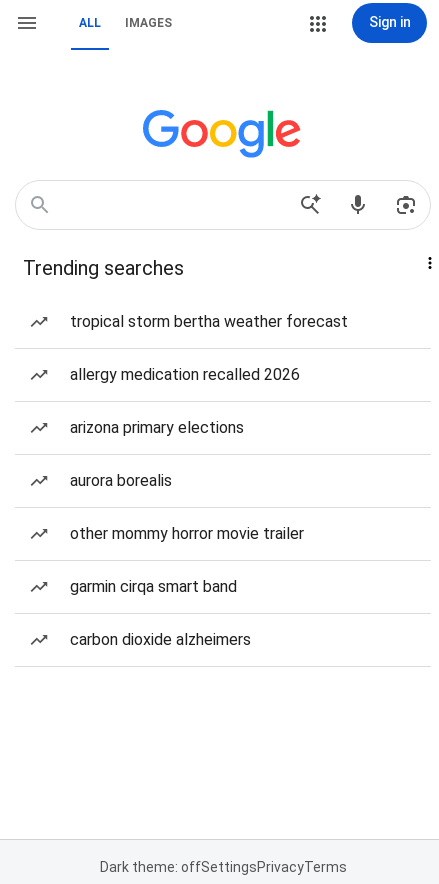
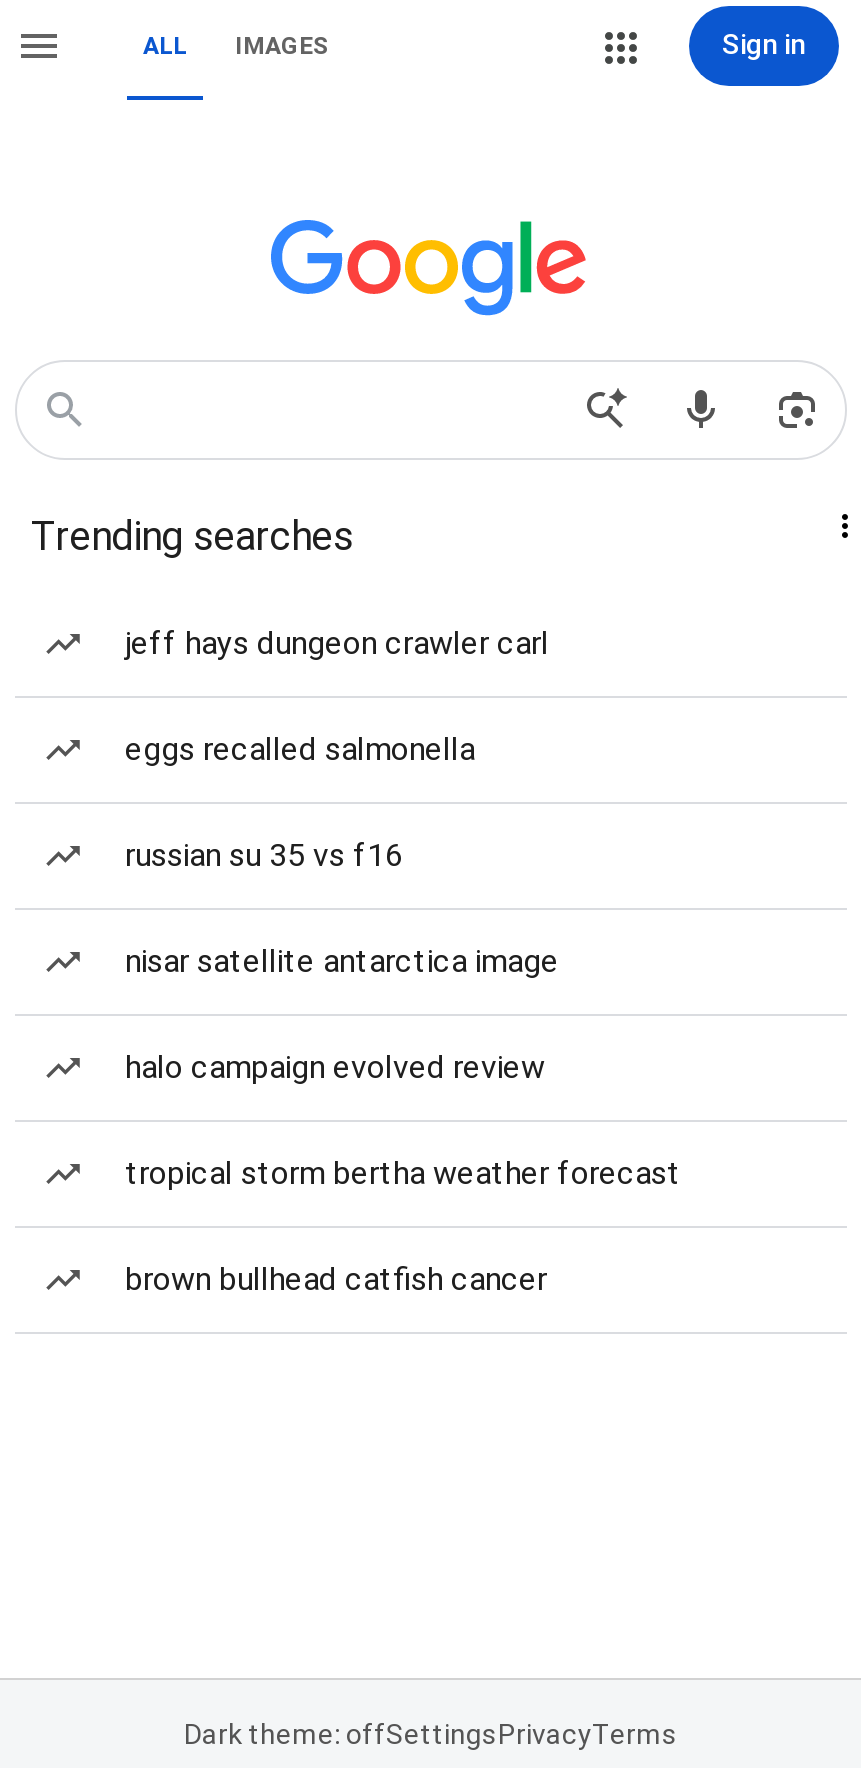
none -> [125,624,559,1086] jeff hays dungeon crawler carl | eggs recalled salmonella | russian su 35 vs f16 | nisar satellite antarctica image | halo campaign evolved review
moved [70,312,348,331] -> [125,1154,681,1192]: tropical storm bertha weather forecast
[70,365,304,649] allergy medication recalled 2026 | arizona primary elections | aurora borealis | other mommy horror movie trailer | garmin cirqa smart band | carbon dioxide alzheimers -> [125,1260,547,1298] brown bullhead catfish cancer

